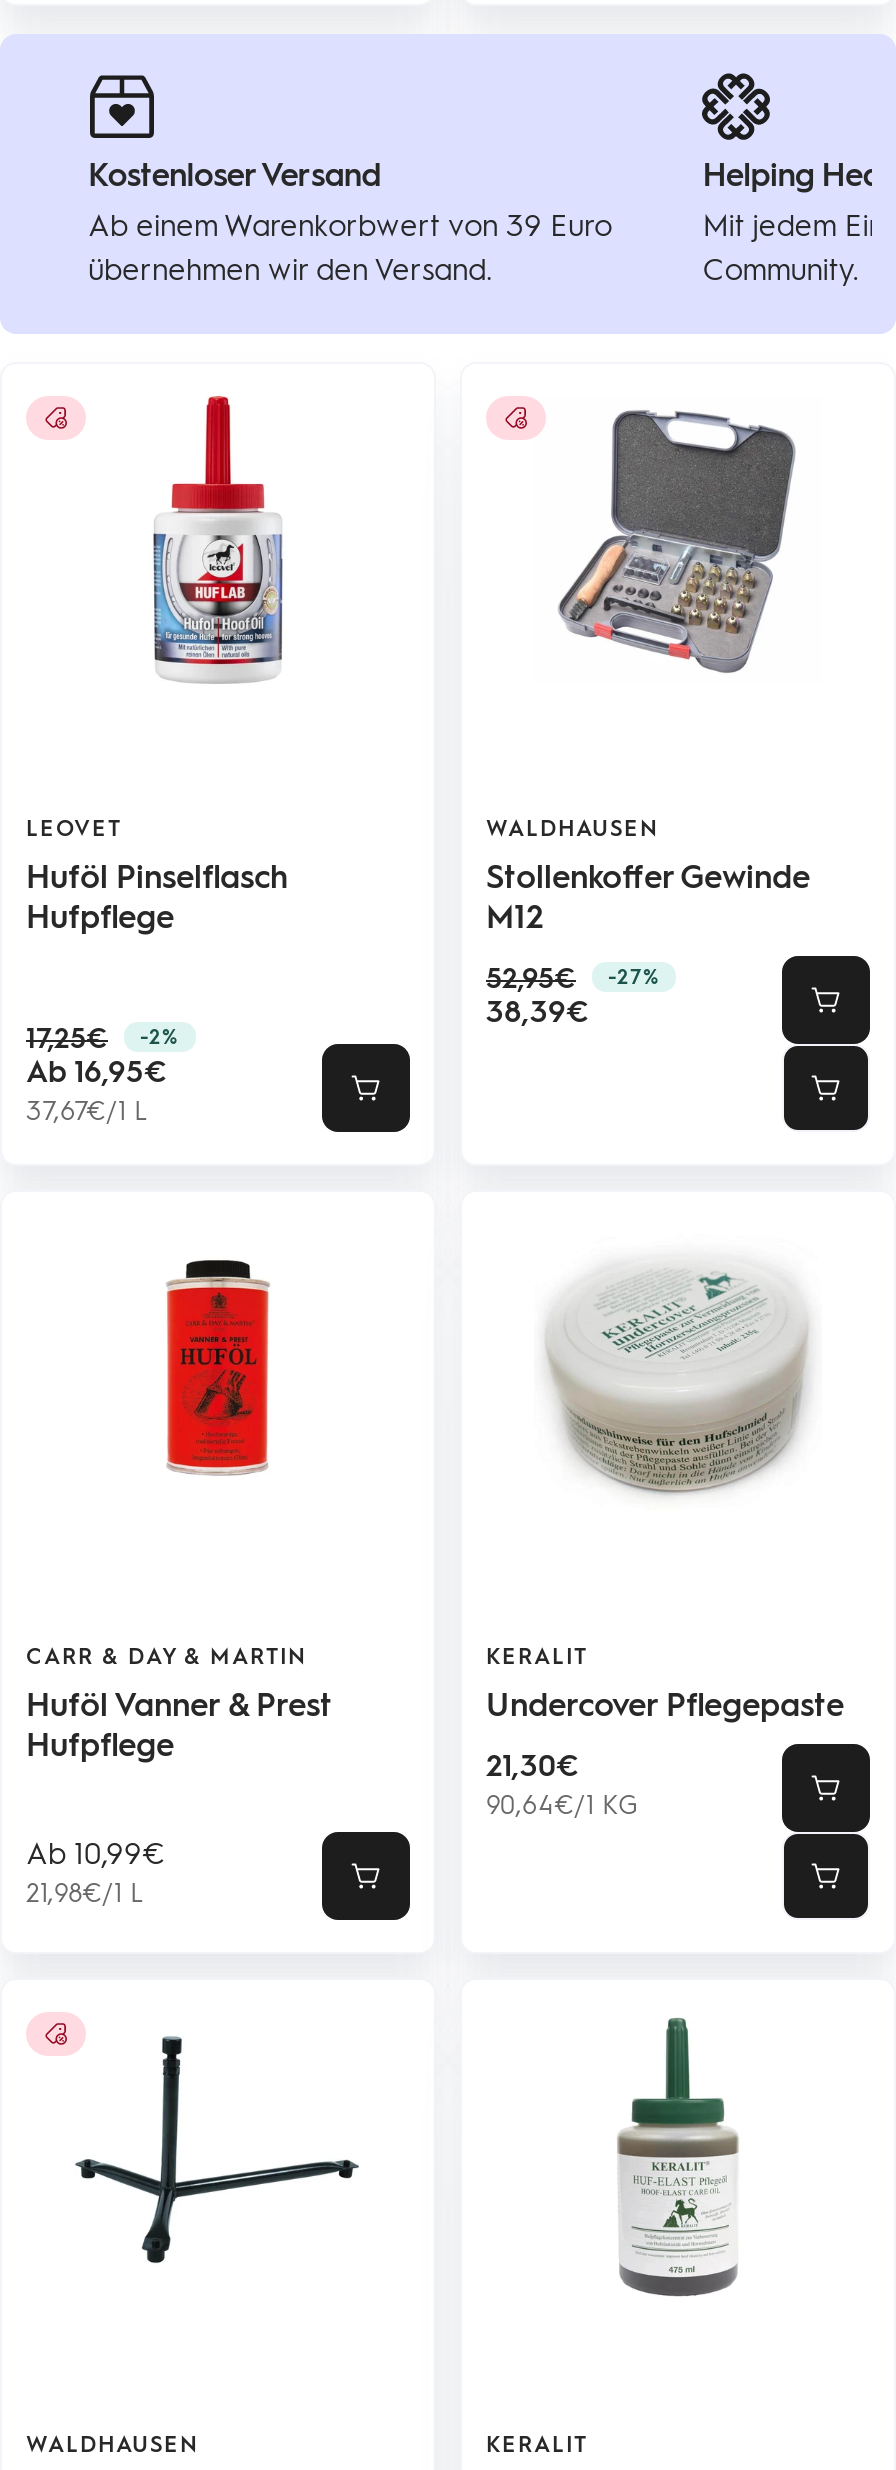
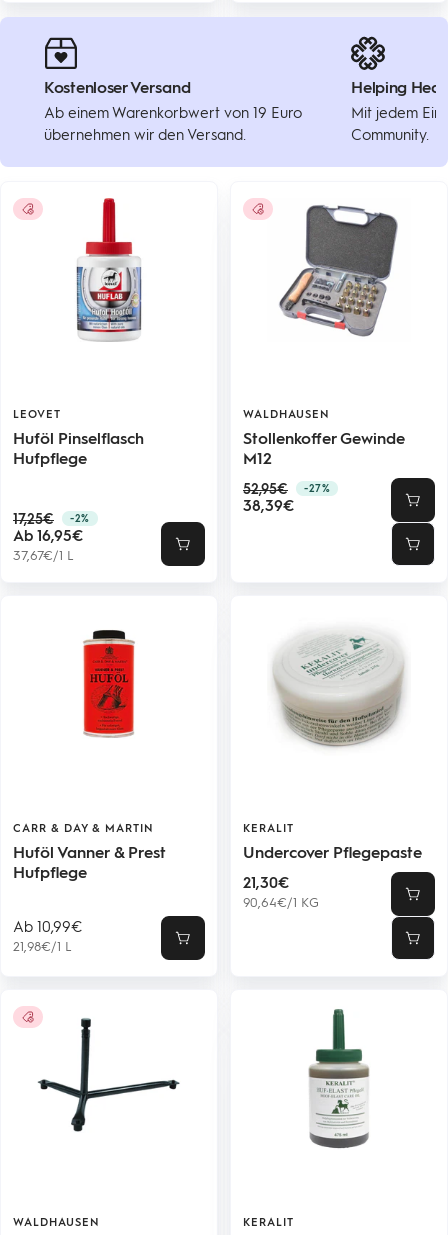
[88,215,612,245] Ab einem Warenkorbwert von 39 Euro -> [44,107,302,122] Ab einem Warenkorbwert von 19 Euro

